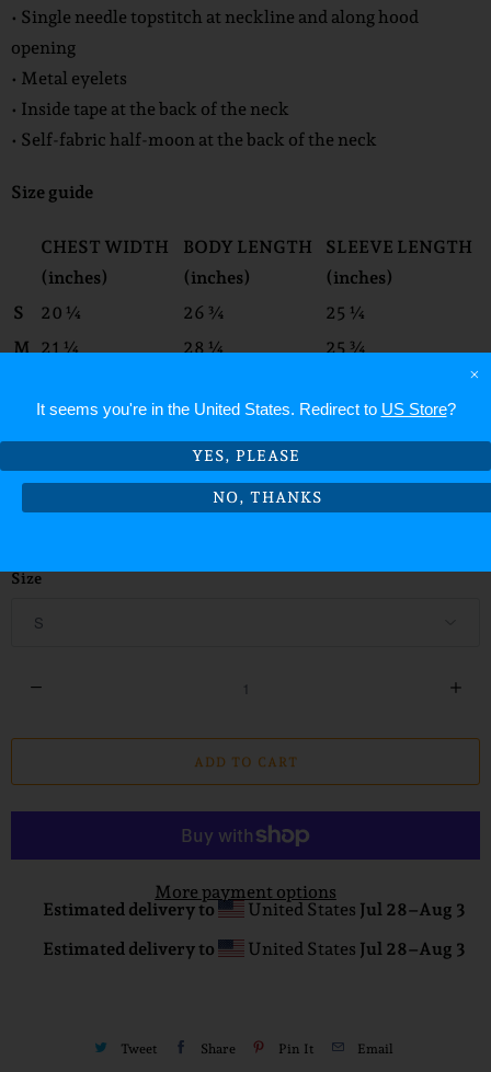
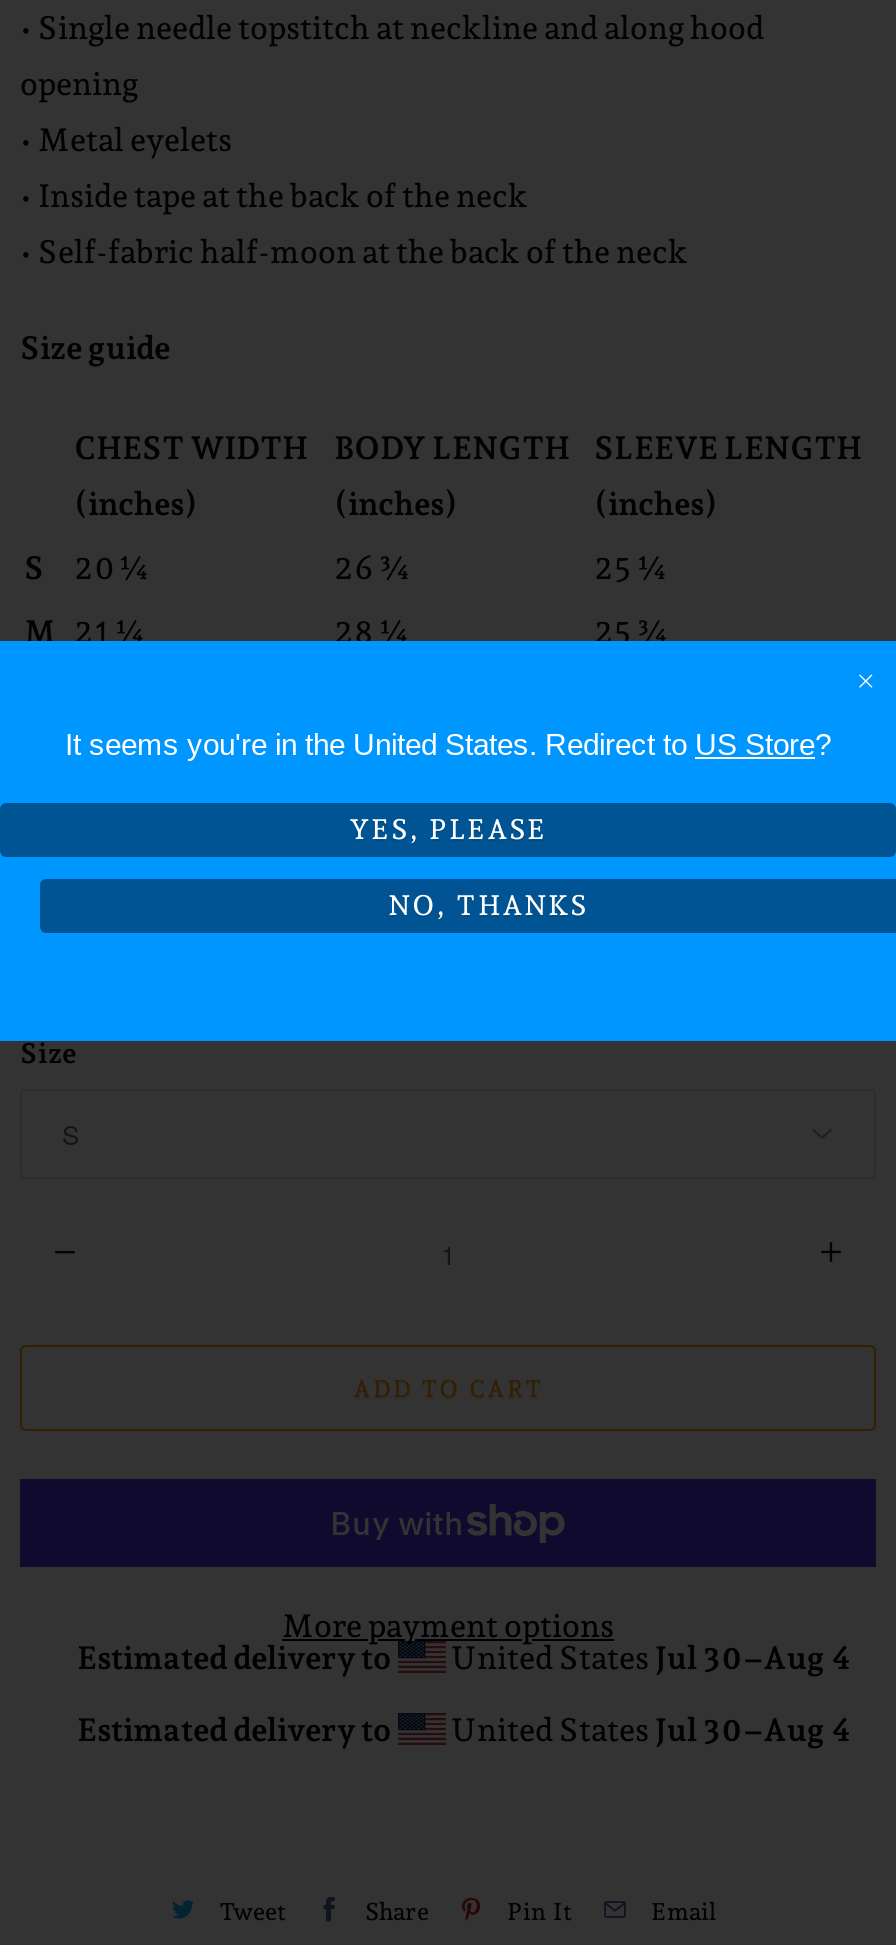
[244,899,466,920] United States Jul 28–Aug 3 -> [445,1639,851,1677] United States Jul 30–Aug 4
[244,939,466,959] United States Jul 28–Aug 3 -> [445,1711,851,1749] United States Jul 30–Aug 4

